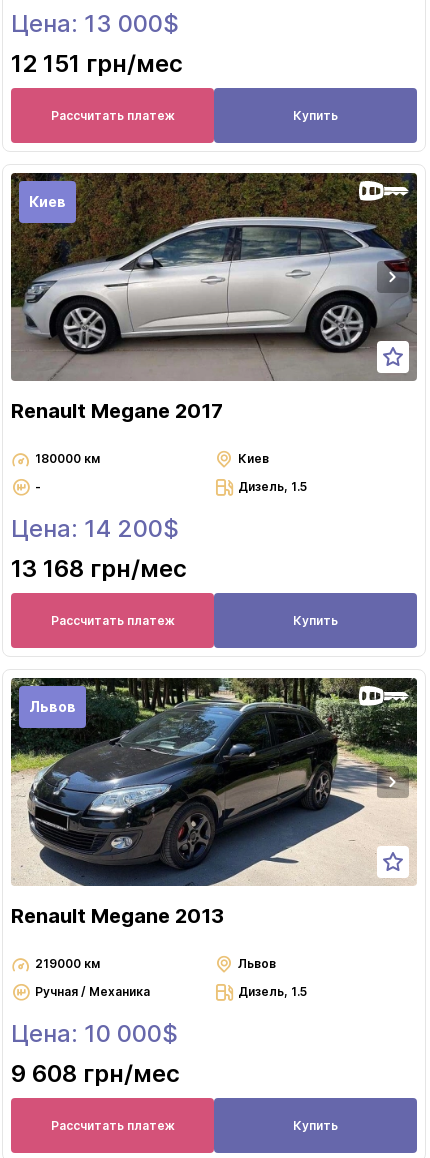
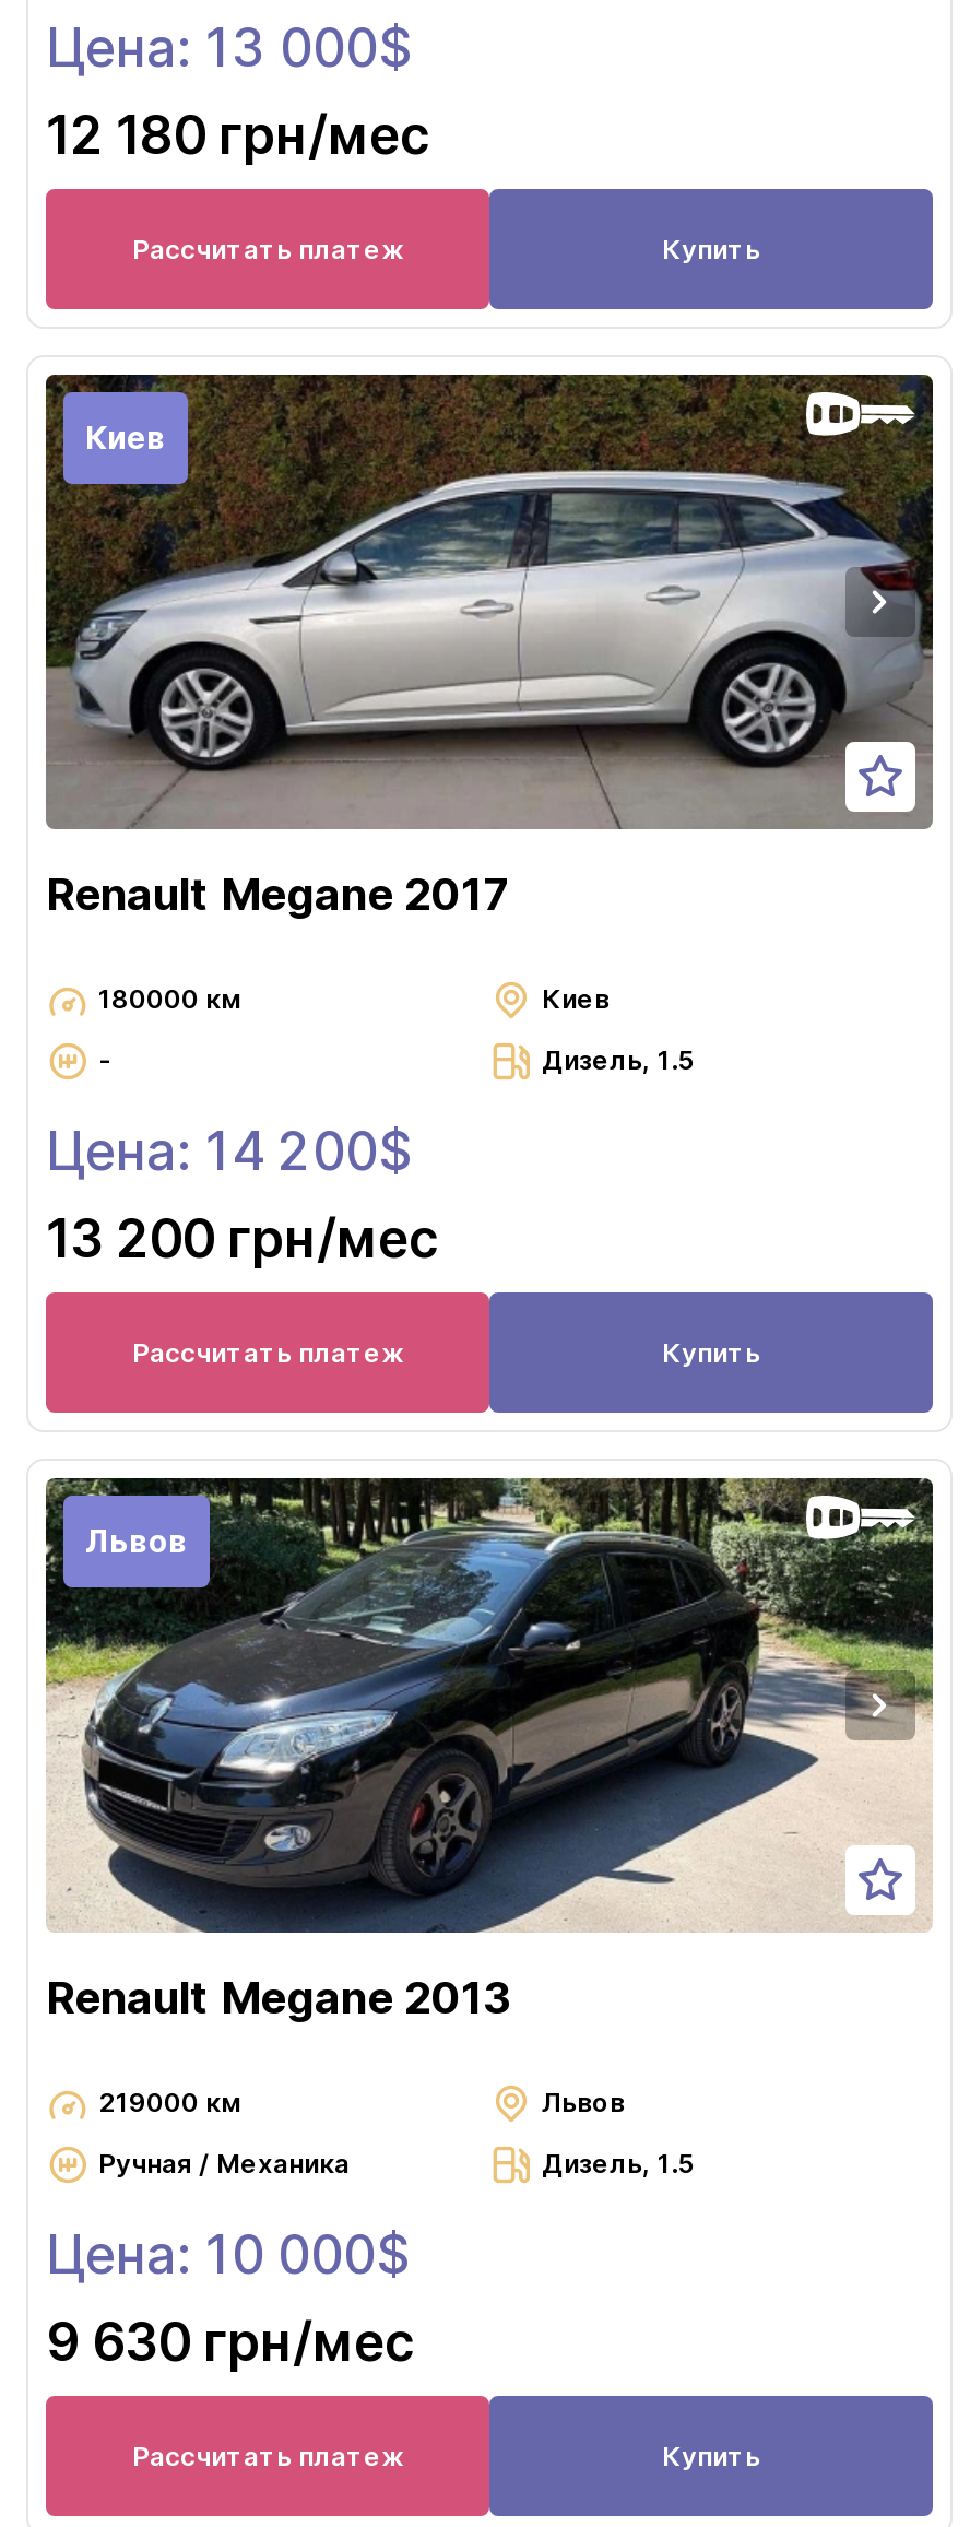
[11,49,183,78] 12 151 грн/мес -> [46,104,430,167] 12 180 грн/мес
[11,554,187,583] 13 168 грн/мес -> [46,1207,439,1271] 13 200 грн/мес
[11,1059,180,1088] 9 608 грн/мес -> [46,2311,415,2374] 9 630 грн/мес

